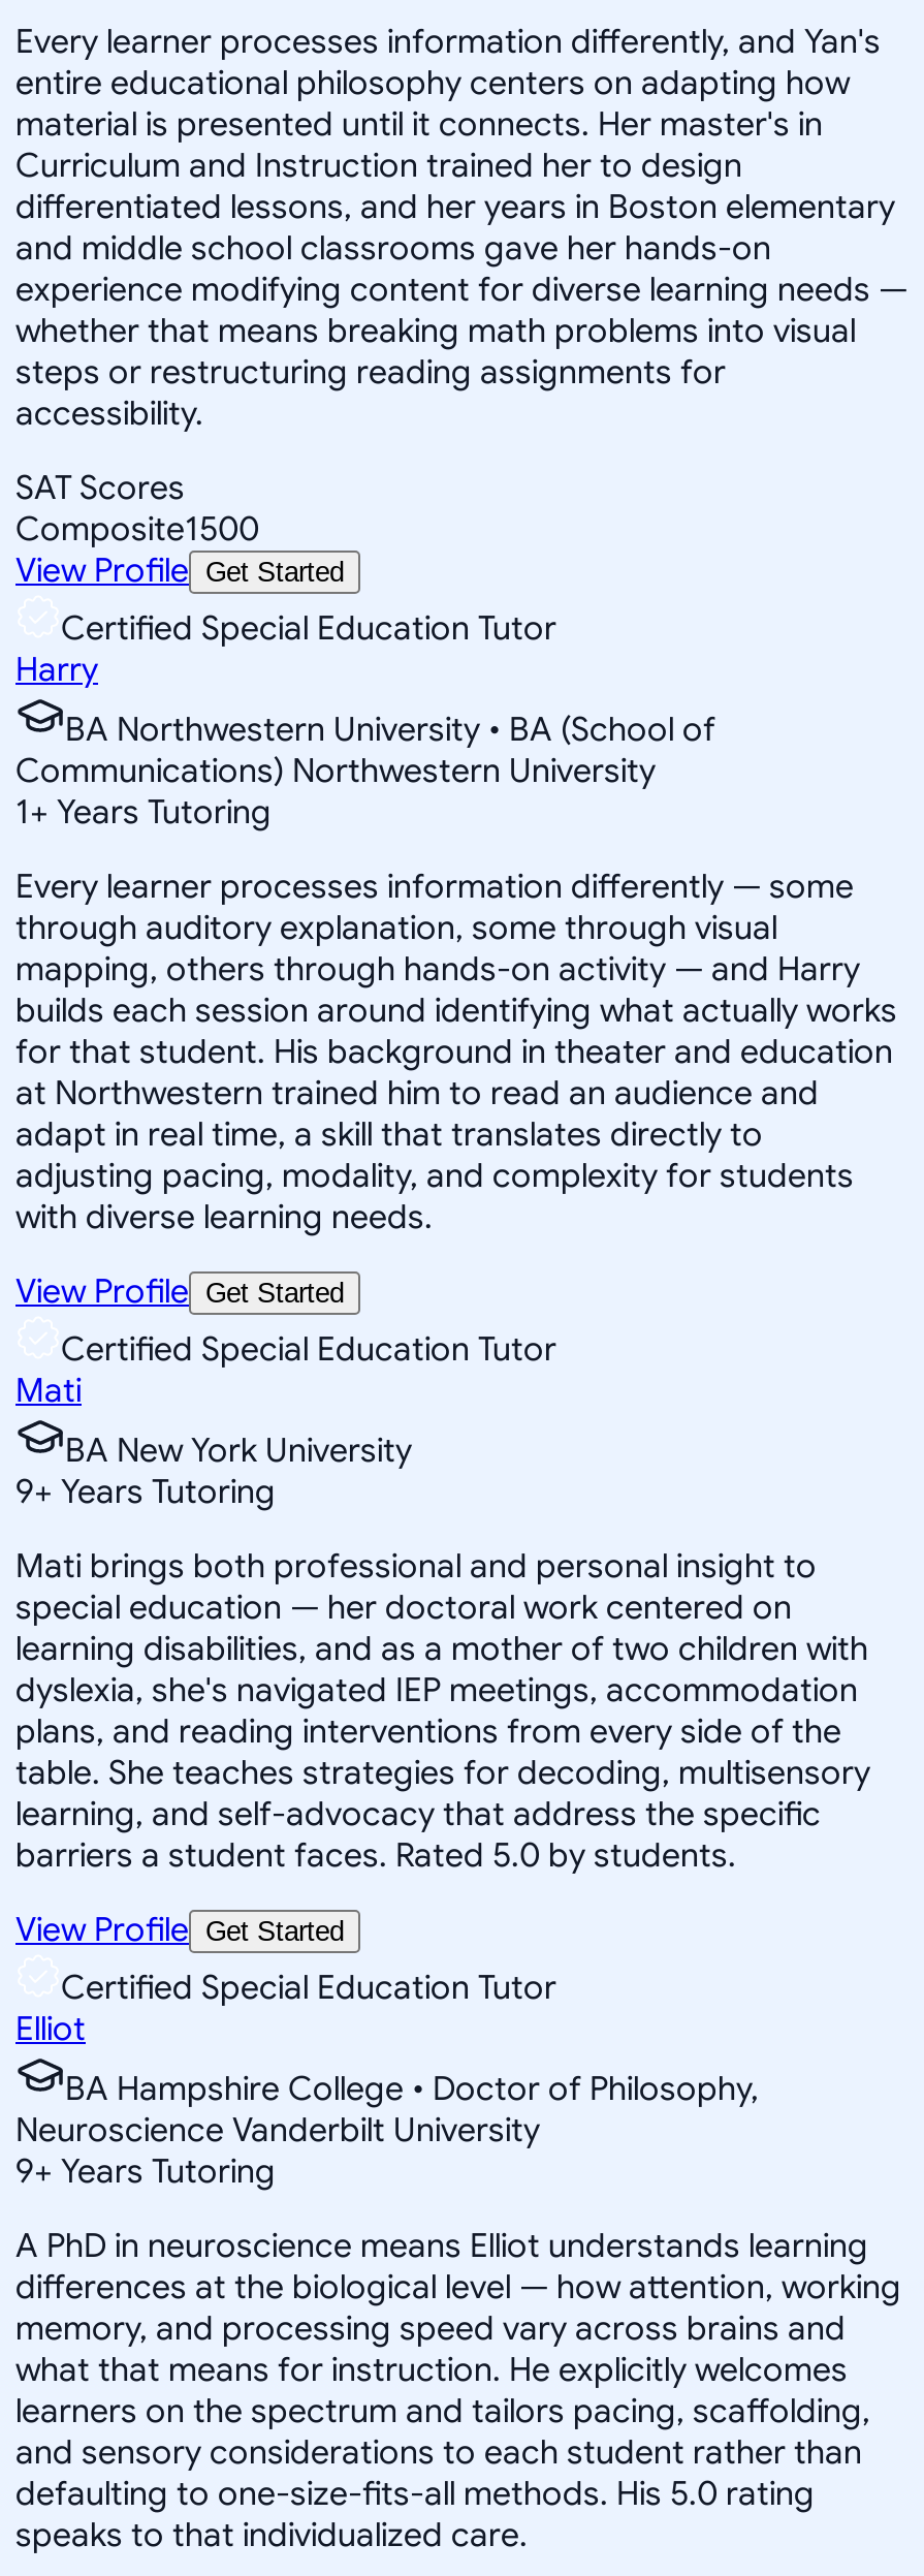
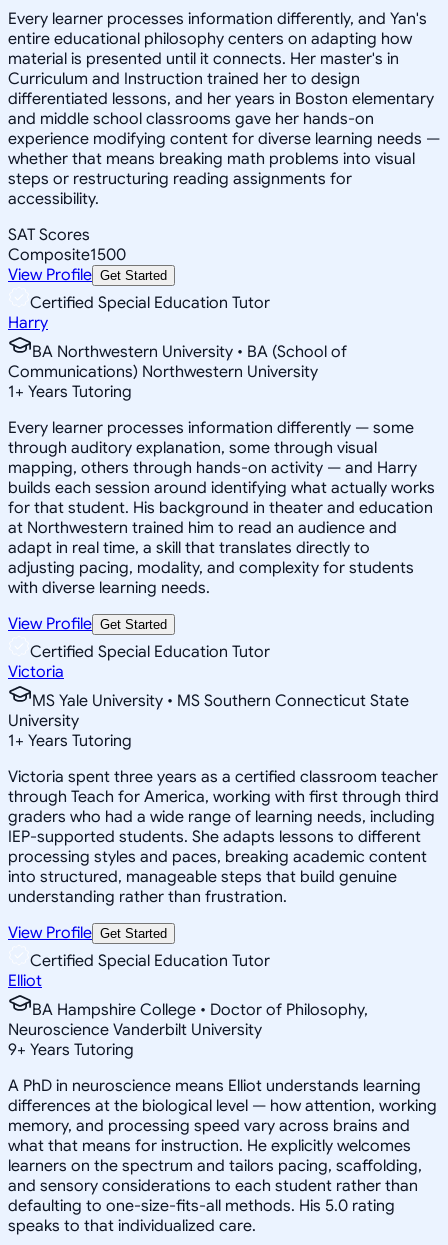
[15,1370,412,1512] Mati | BA New York University | 9+ Years Tutoring -> [8,662,409,751] Victoria | MS Yale University • MS Southern Connecticut State | University | 1+ Years Tutoring
[15,1545,870,1876] Mati brings both professional and personal insight to | special education — her doctoral work centered on | learning disabilities, and as a mother of two children with | dyslexia, she's navigated IEP meetings, accommodation | plans, and reading interventions from every side of the | table. She teaches strategies for decoding, multisensory | learning, and self-advocacy that address the specific | barriers a student faces. Rated 5.0 by students. -> [8,767,439,907] Victoria spent three years as a certified classroom teacher | through Teach for America, working with first through third | graders who had a wide range of learning needs, including | IEP-supported students. She adapts lessons to different | processing styles and paces, breaking academic content | into structured, manageable steps that build genuine | understanding rather than frustration.

